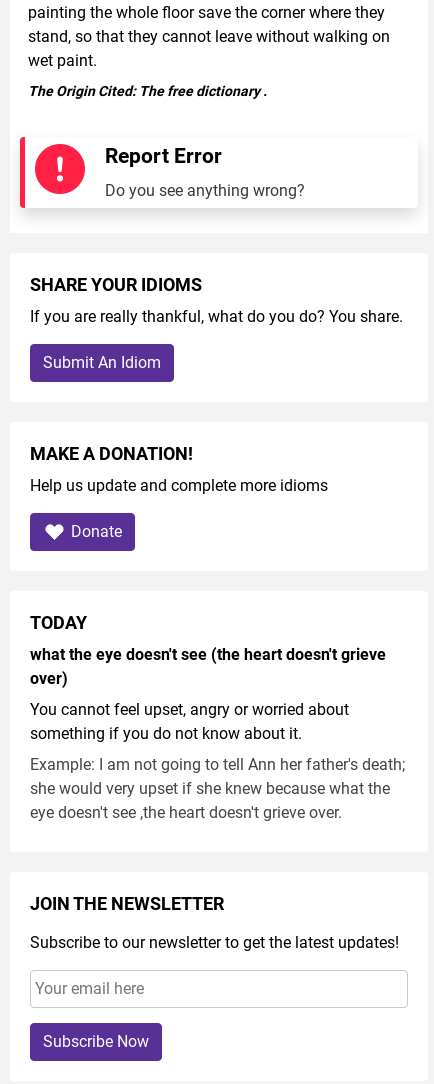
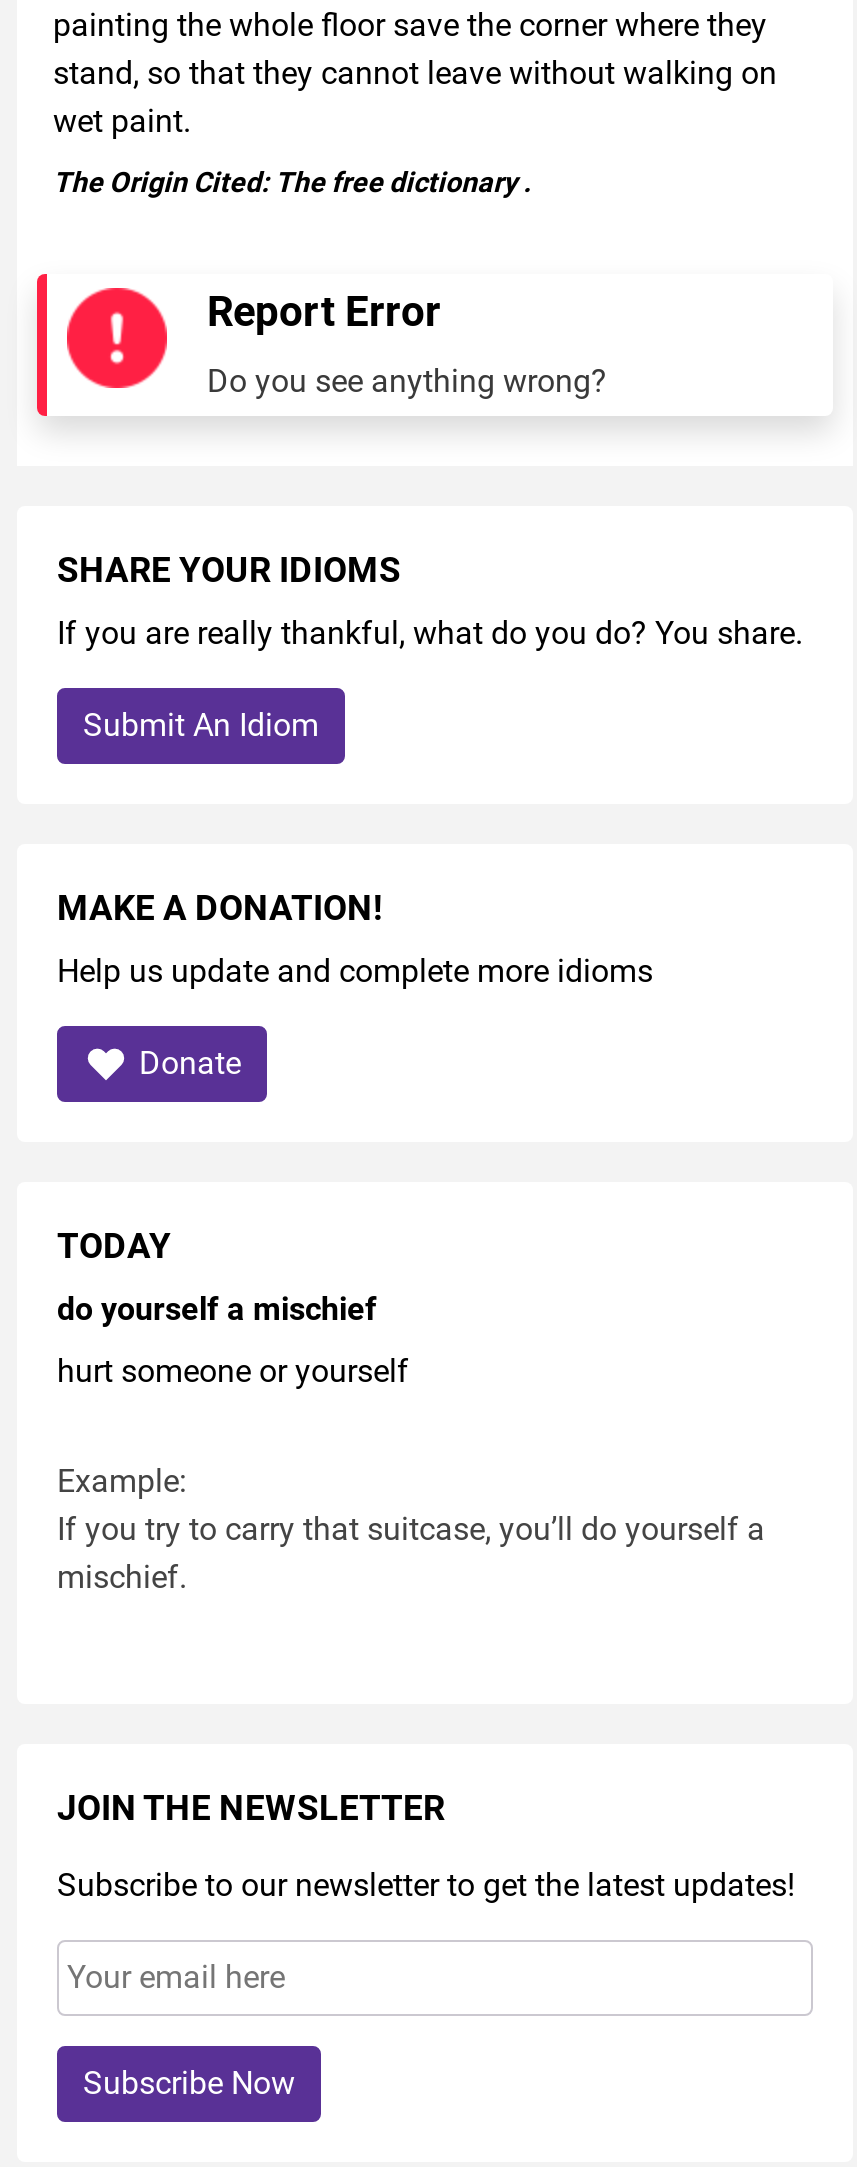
[30,645,386,688] what the eye doesn't see (the heart doesn't grieve | over) -> [57,1290,377,1328] do yourself a mischief
[30,700,349,743] You cannot feel upset, angry or worried about | something if you do not know about it. -> [57,1352,409,1390] hurt someone or yourself
[30,755,405,822] Example: I am not going to tell Ann her father's death; | she would very upset if she knew because what the | eye doesn't see ,the heart doesn't grieve over. -> [57,1462,765,1596] Example: | If you try to carry that suitcase, you’ll do yourself a | mischief.

